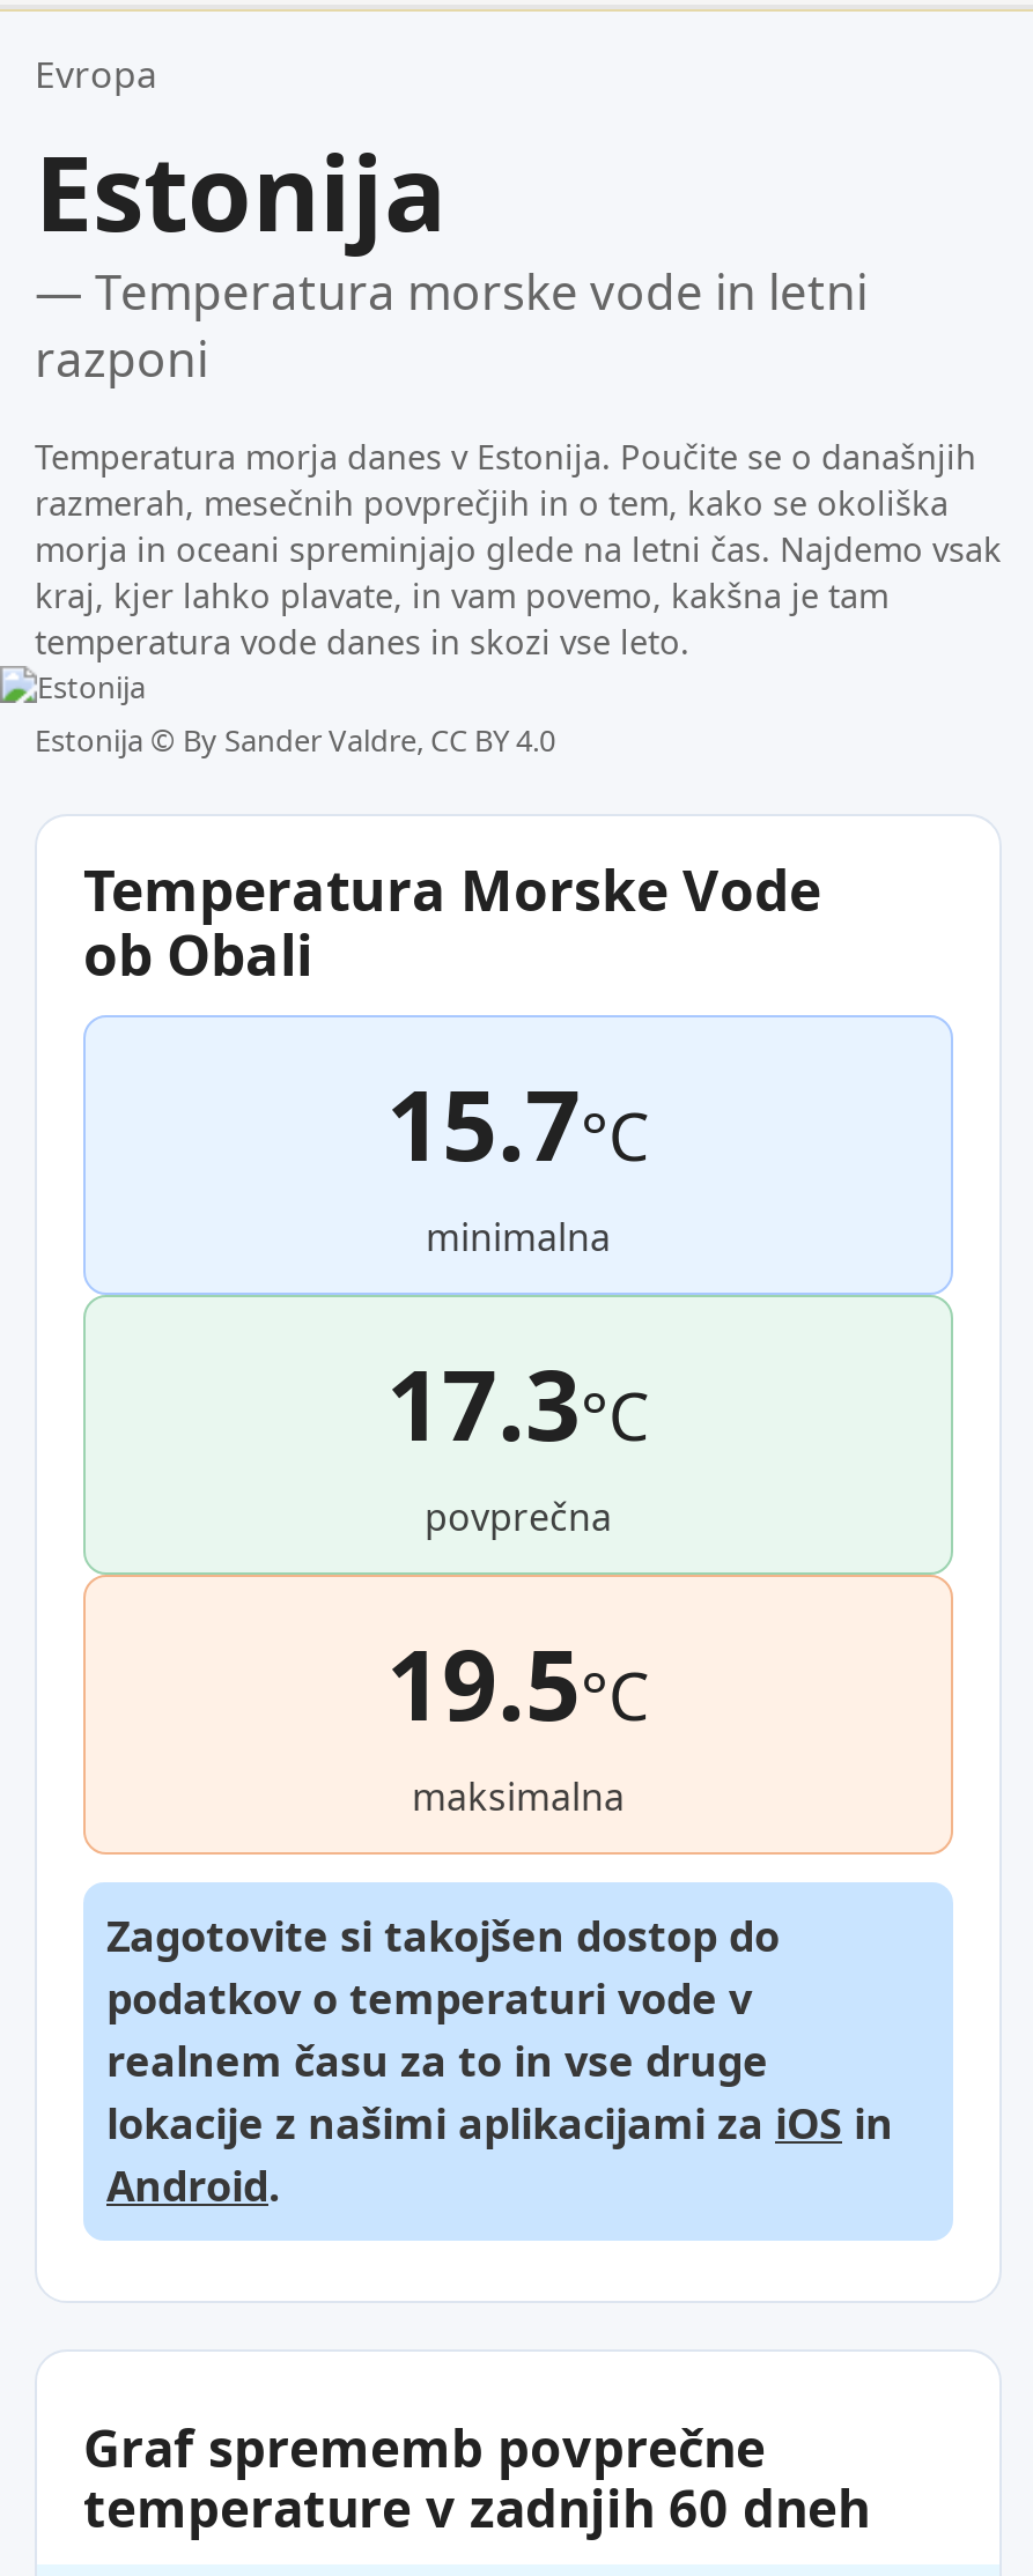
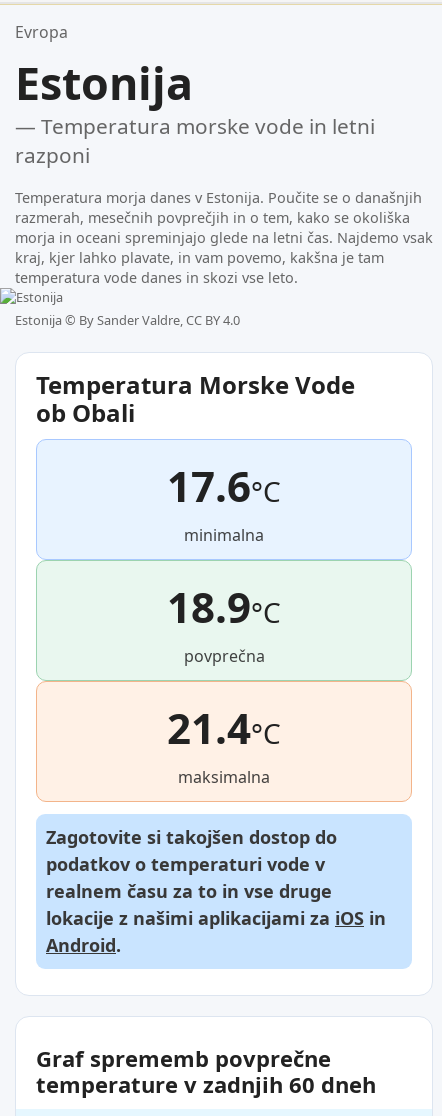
[386,1057,650,1189] 15.7°C -> [167,457,281,514] 17.6°C
[386,1337,650,1469] 17.3°C -> [167,578,281,635] 18.9°C
[386,1617,650,1748] 19.5°C -> [167,699,281,756] 21.4°C

